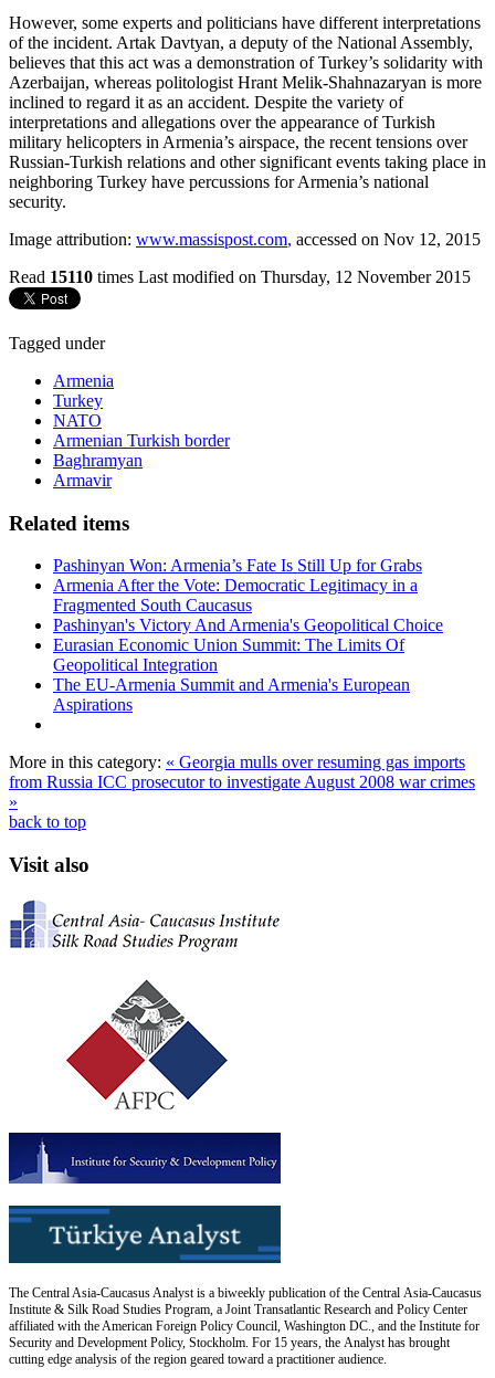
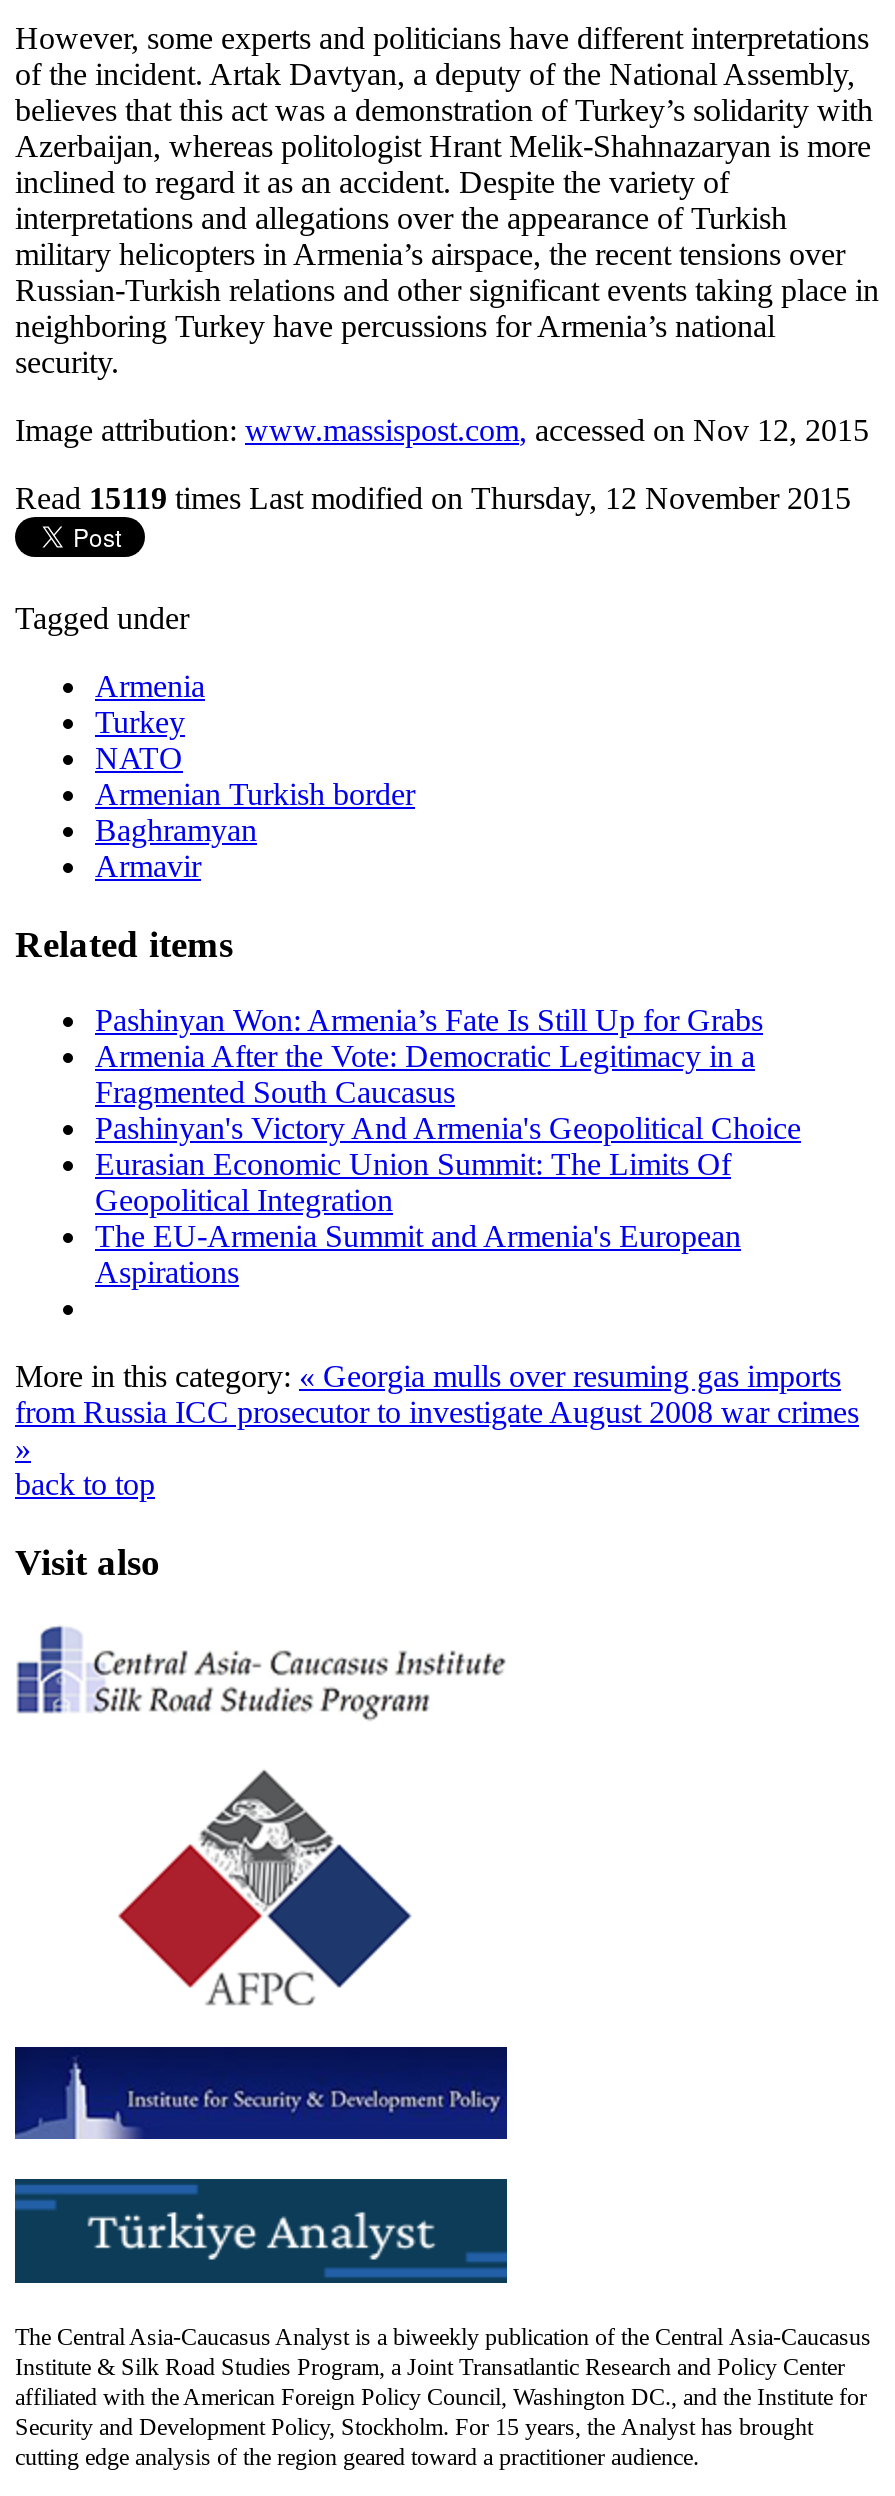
[9,267,471,286] Read 15110 times Last modified on Thursday, 12 November 2015 -> [15,481,851,515] Read 15119 times Last modified on Thursday, 12 November 2015

